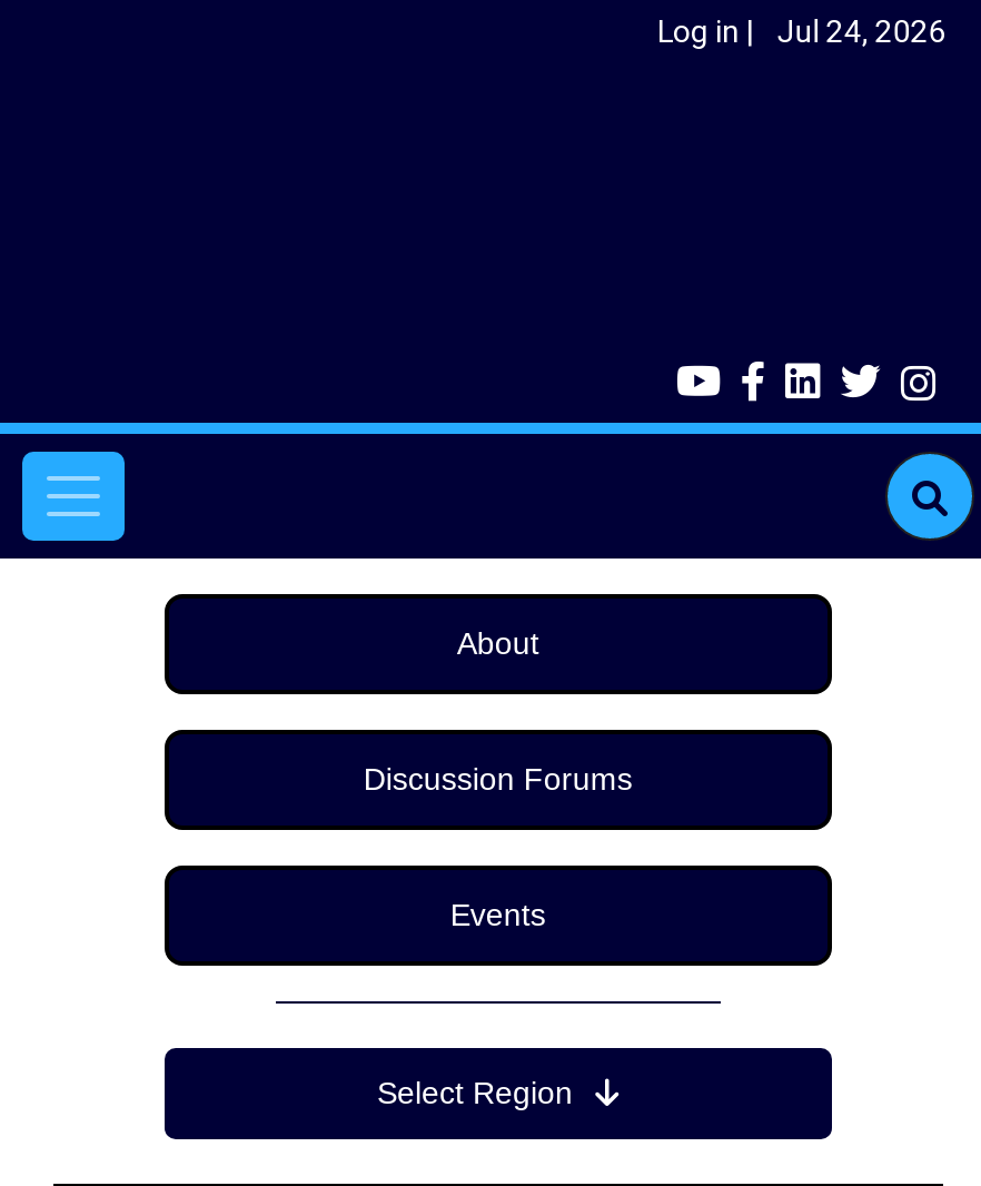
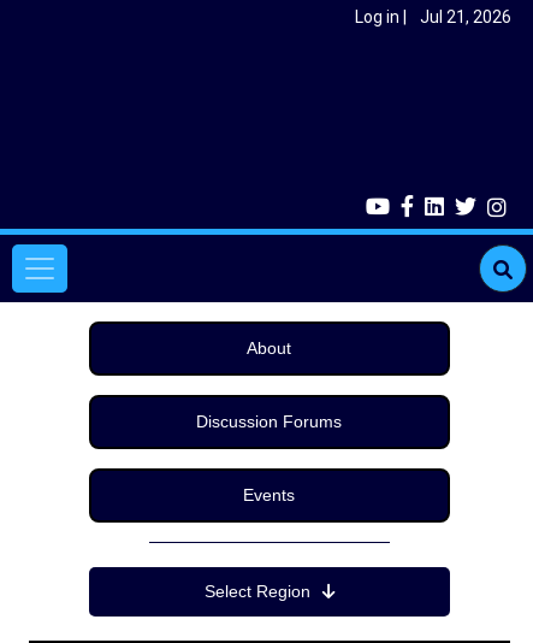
[657,14,946,50] Log in Jul 24, 2026 -> [356,8,512,27] Log in Jul 21, 2026

